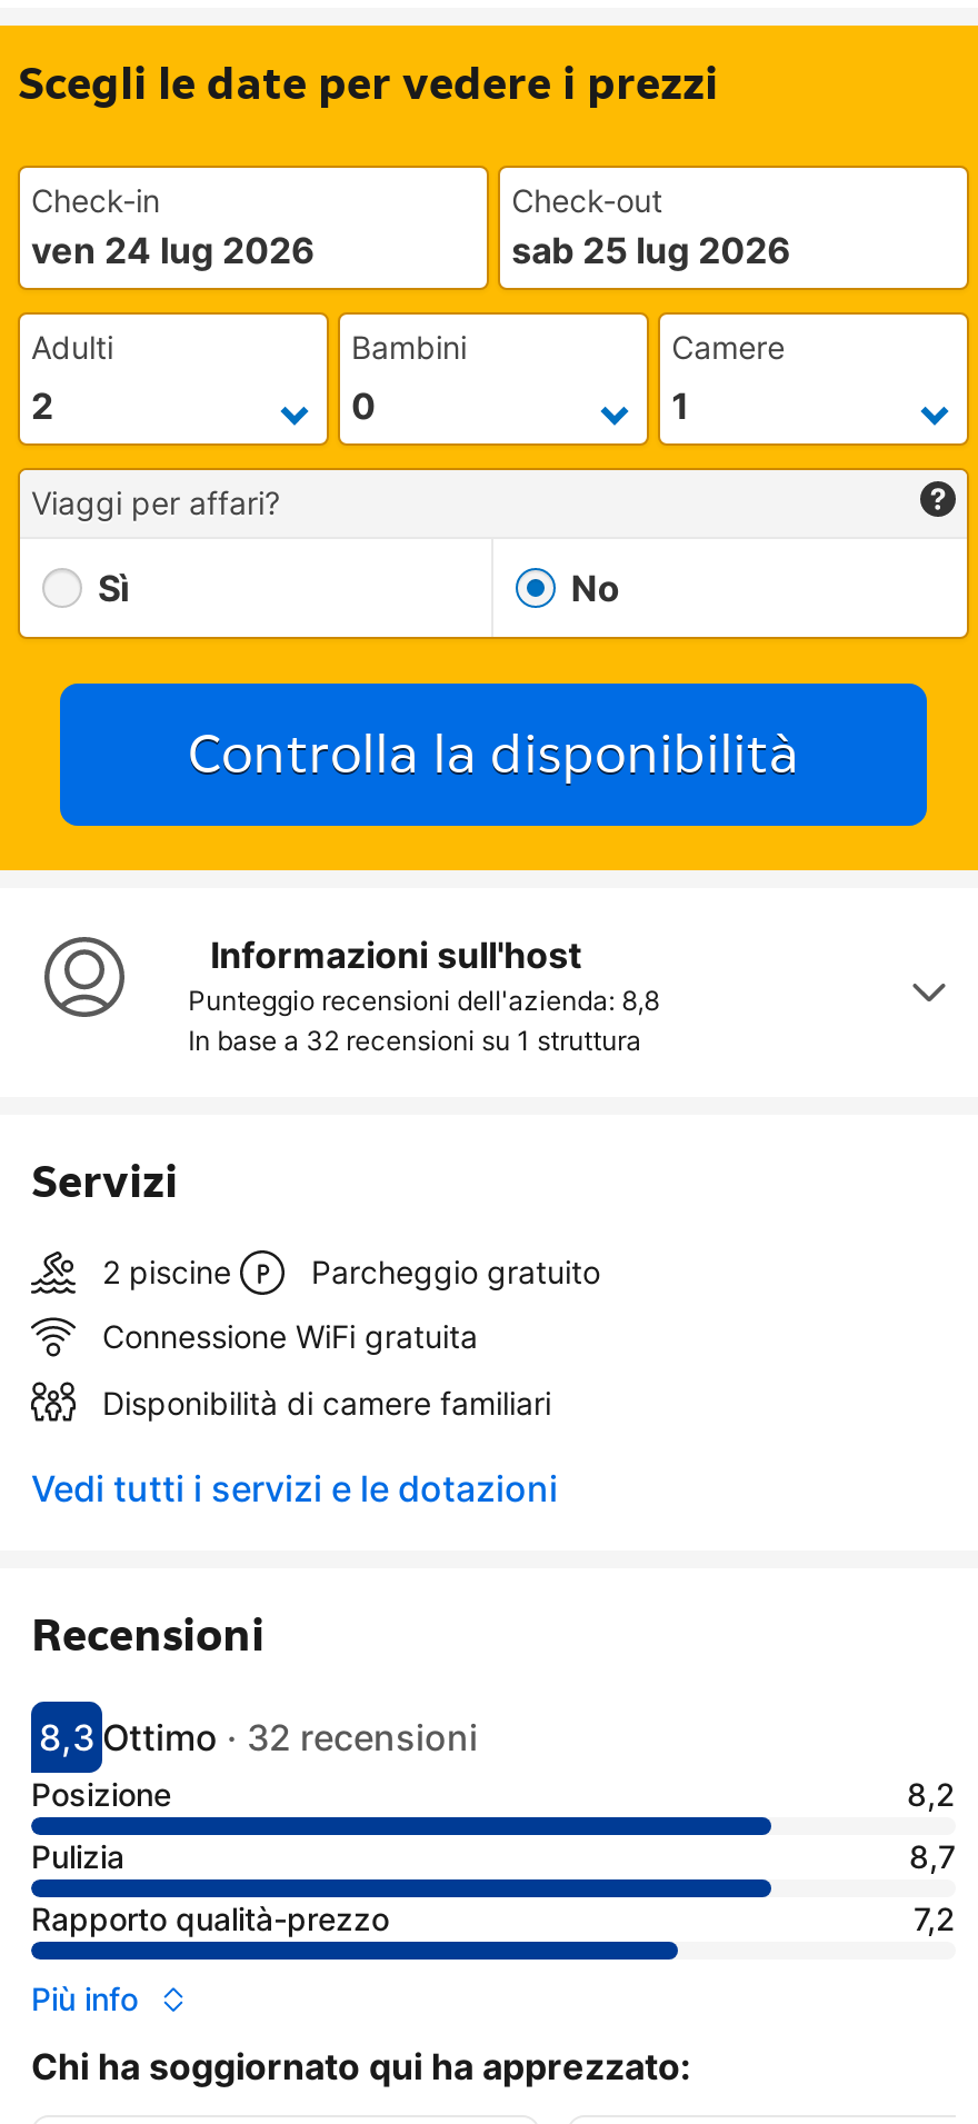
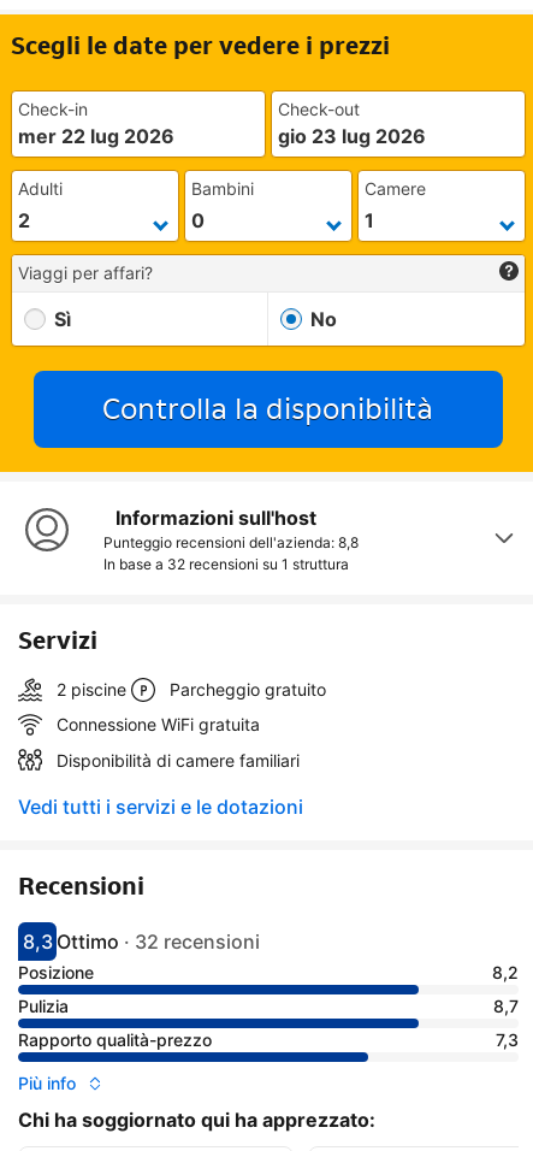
[31,228,316,272] ven 24 lug 2026 -> [18,124,174,148] mer 22 lug 2026
[511,228,792,272] sab 25 lug 2026 -> [278,124,426,148] gio 23 lug 2026
[914,1899,956,1936] 7,2 -> [496,1029,519,1049] 7,3

